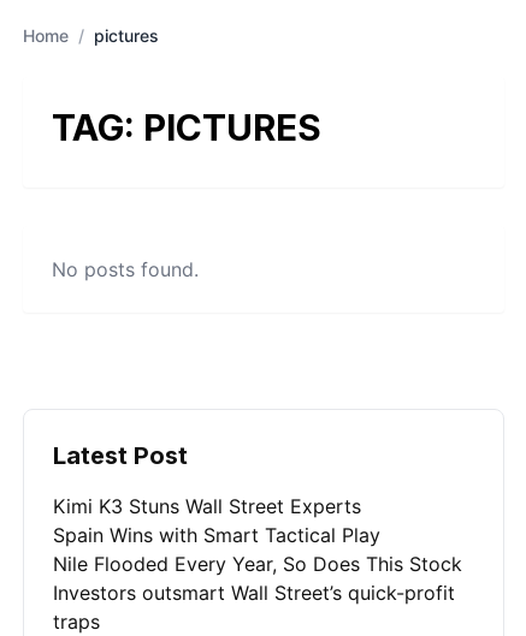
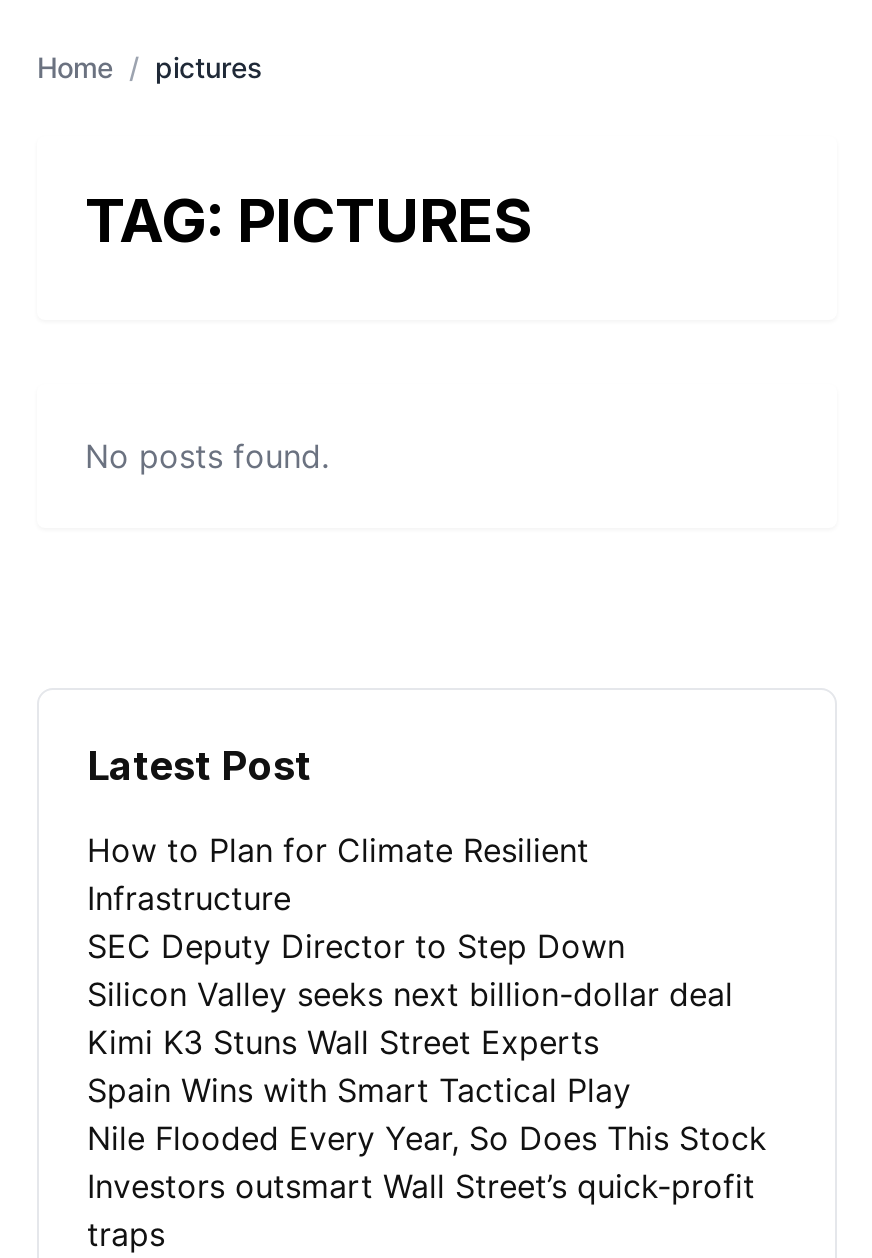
none -> [87,830,733,1014] How to Plan for Climate Resilient | Infrastructure | SEC Deputy Director to Step Down | Silicon Valley seeks next billion-dollar deal

